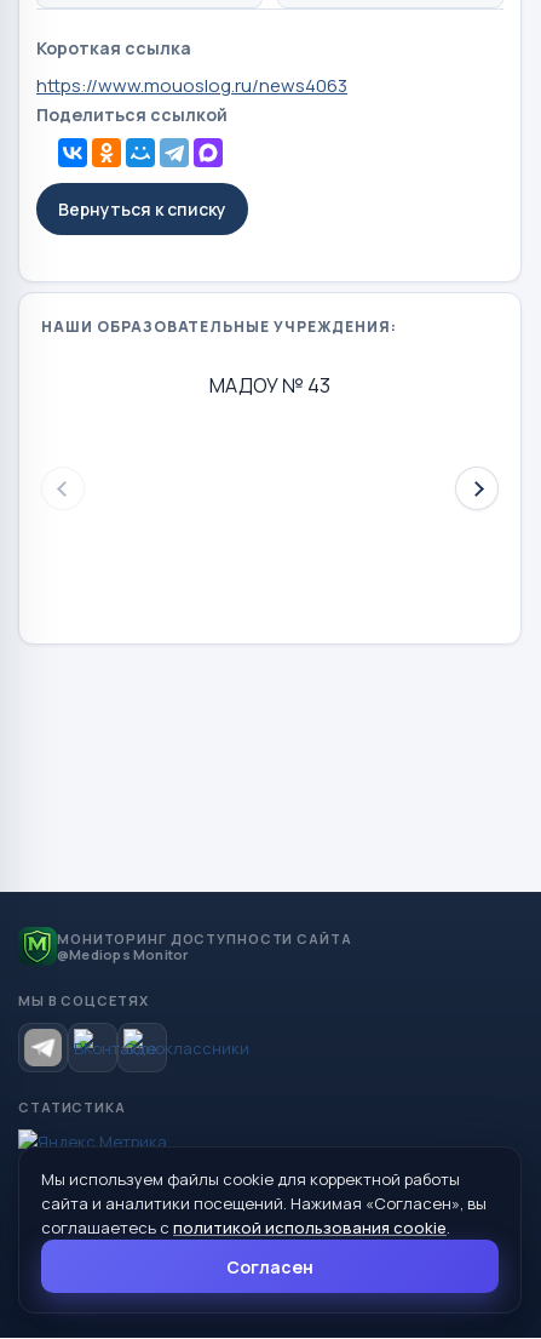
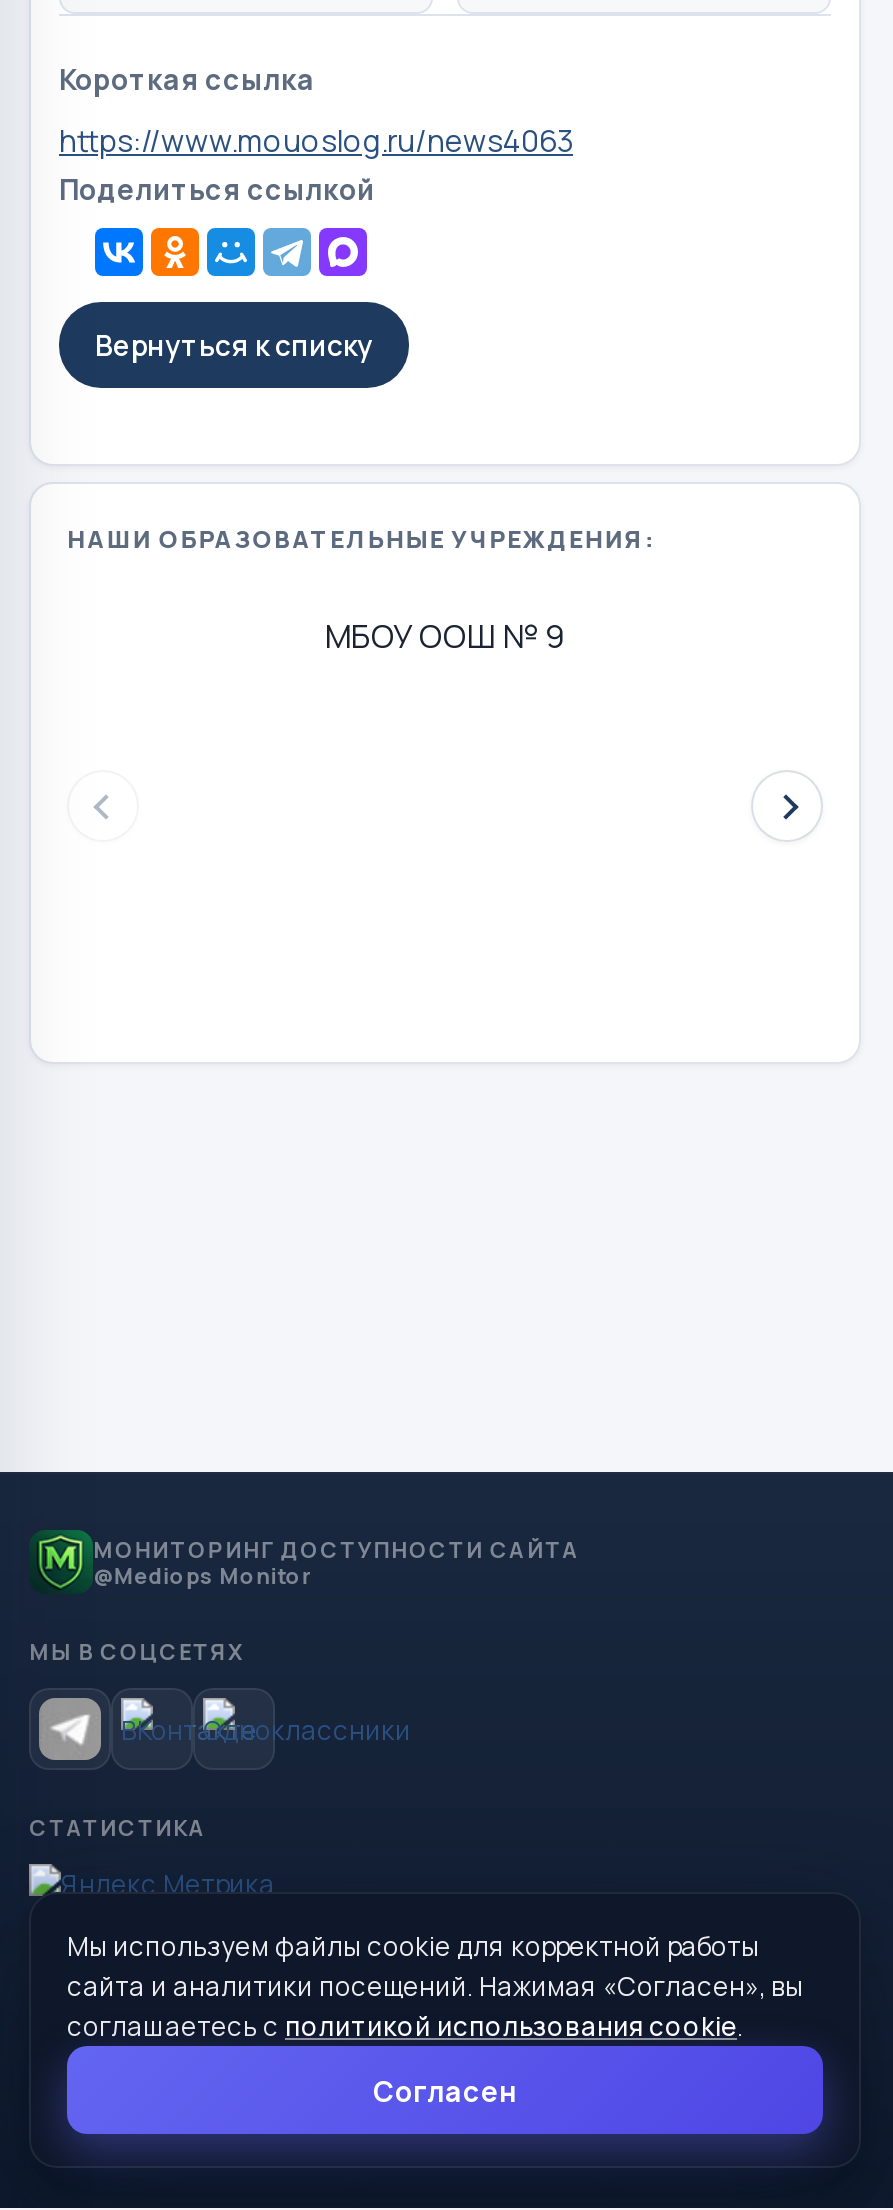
[209,372,330,399] МАДОУ № 43 -> [325,614,565,658] МБОУ ООШ № 9

